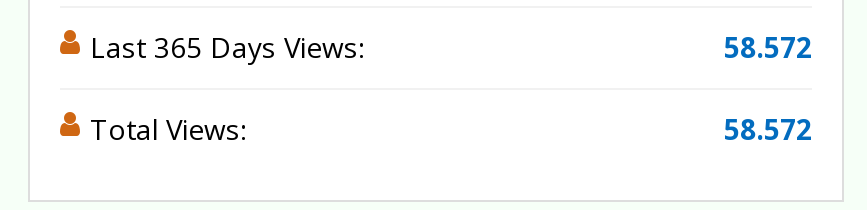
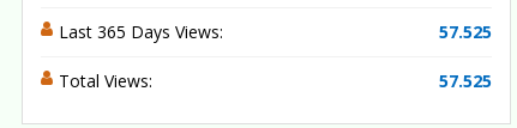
[724,28,812,66] 58.572 -> [439,20,492,43] 57.525
[724,110,812,148] 58.572 -> [439,69,492,92] 57.525

